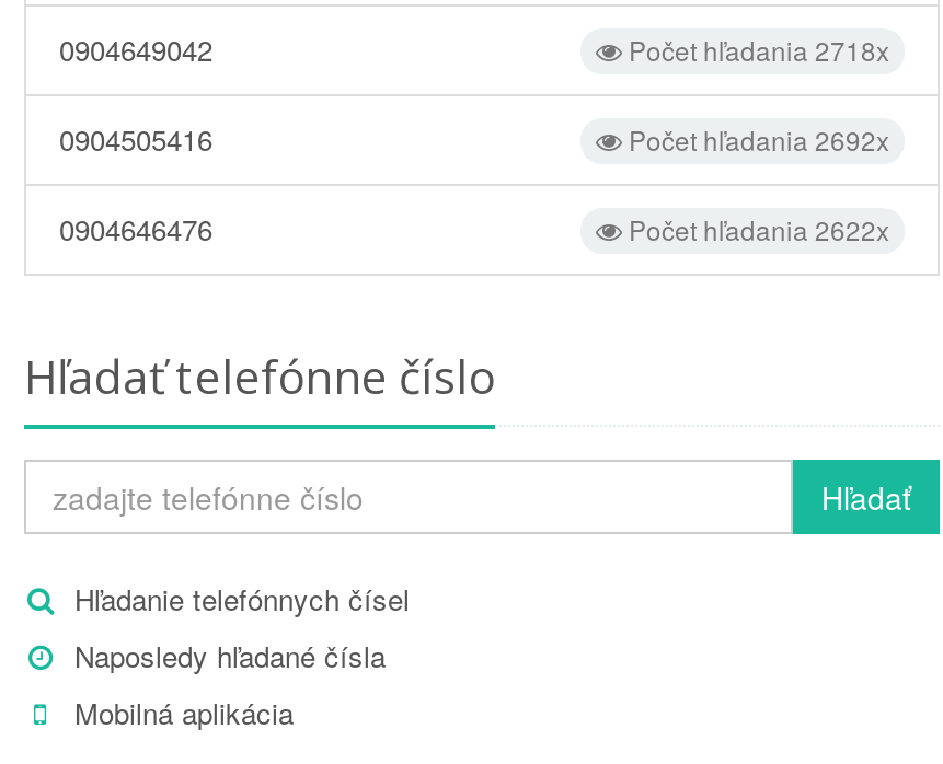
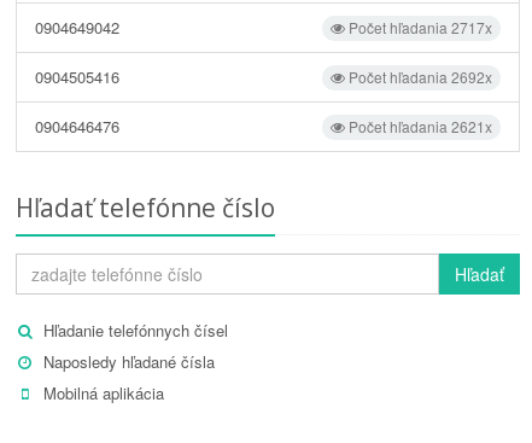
[622,30,889,67] Počet hľadania 2718x -> [345,17,492,37] Počet hľadania 2717x
[622,209,889,247] Počet hľadania 2622x -> [345,116,492,136] Počet hľadania 2621x

